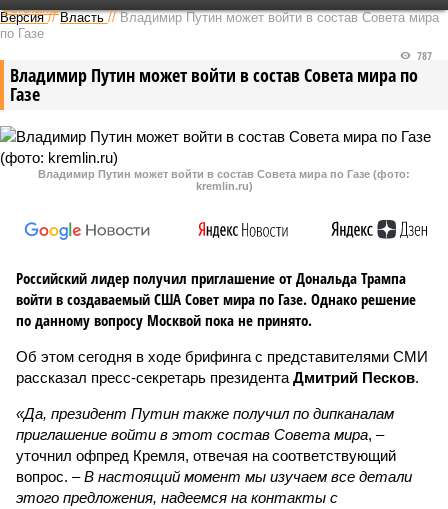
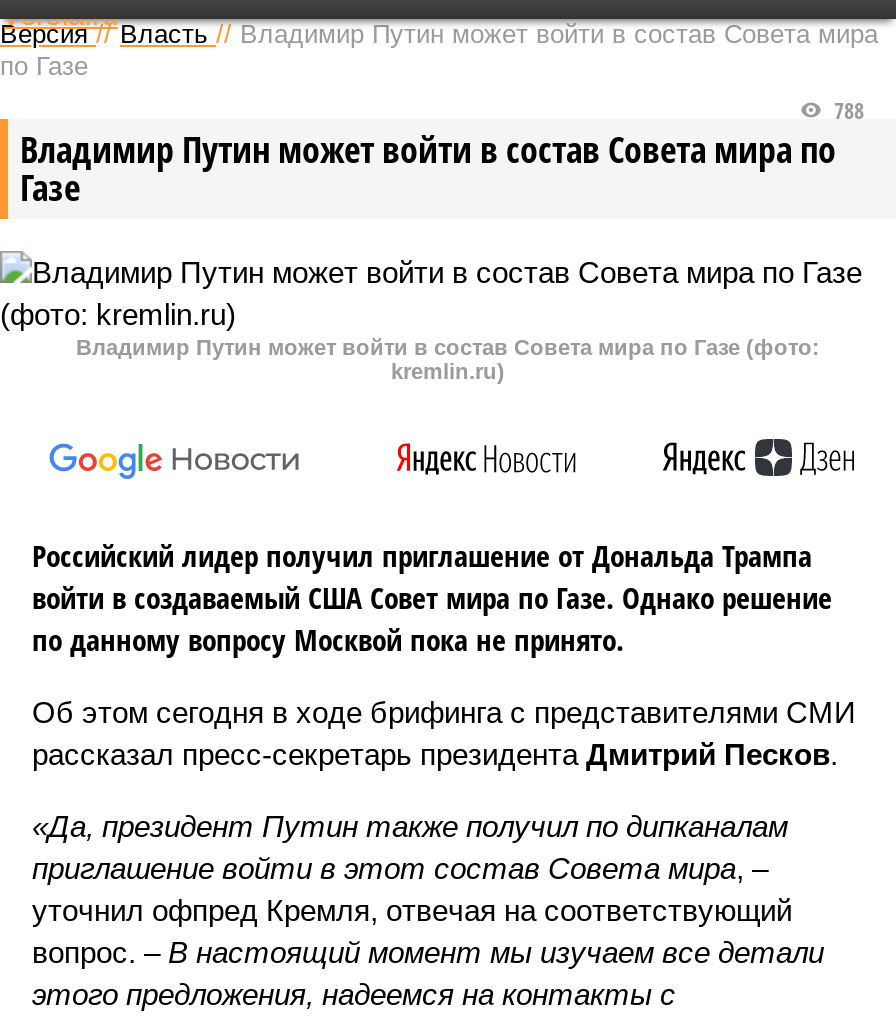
[414,48,432,63] 787 -> [828,95,864,125] 788

